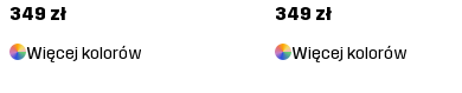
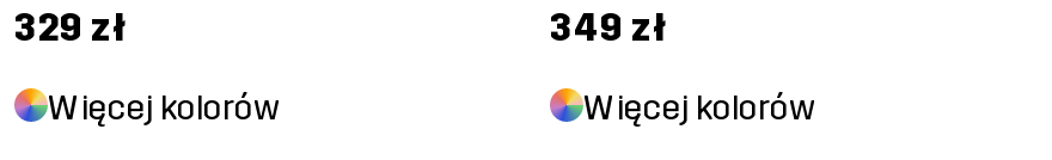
[9,3,66,25] 349 zł -> [14,5,124,51] 329 zł

